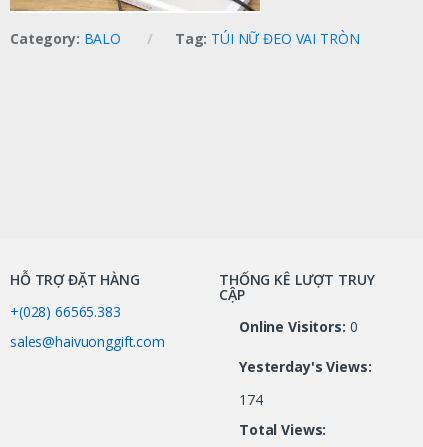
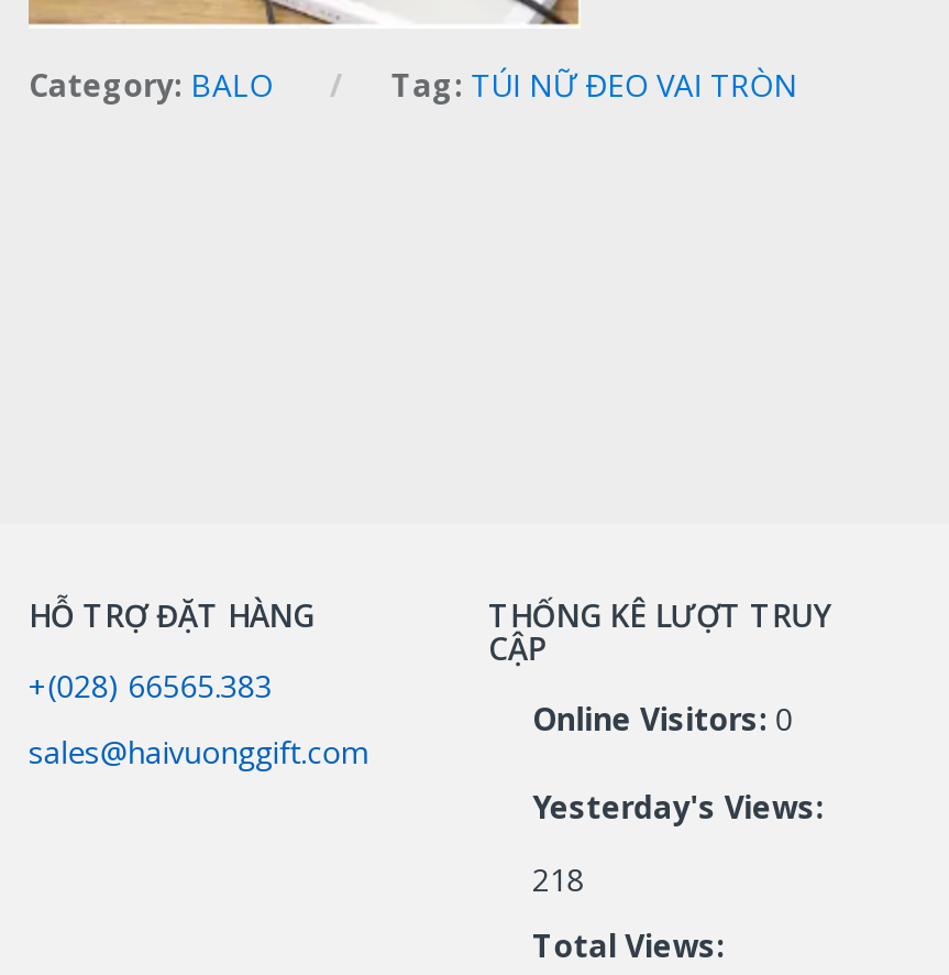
[239,389,263,408] 174 -> [532,857,584,899] 218

